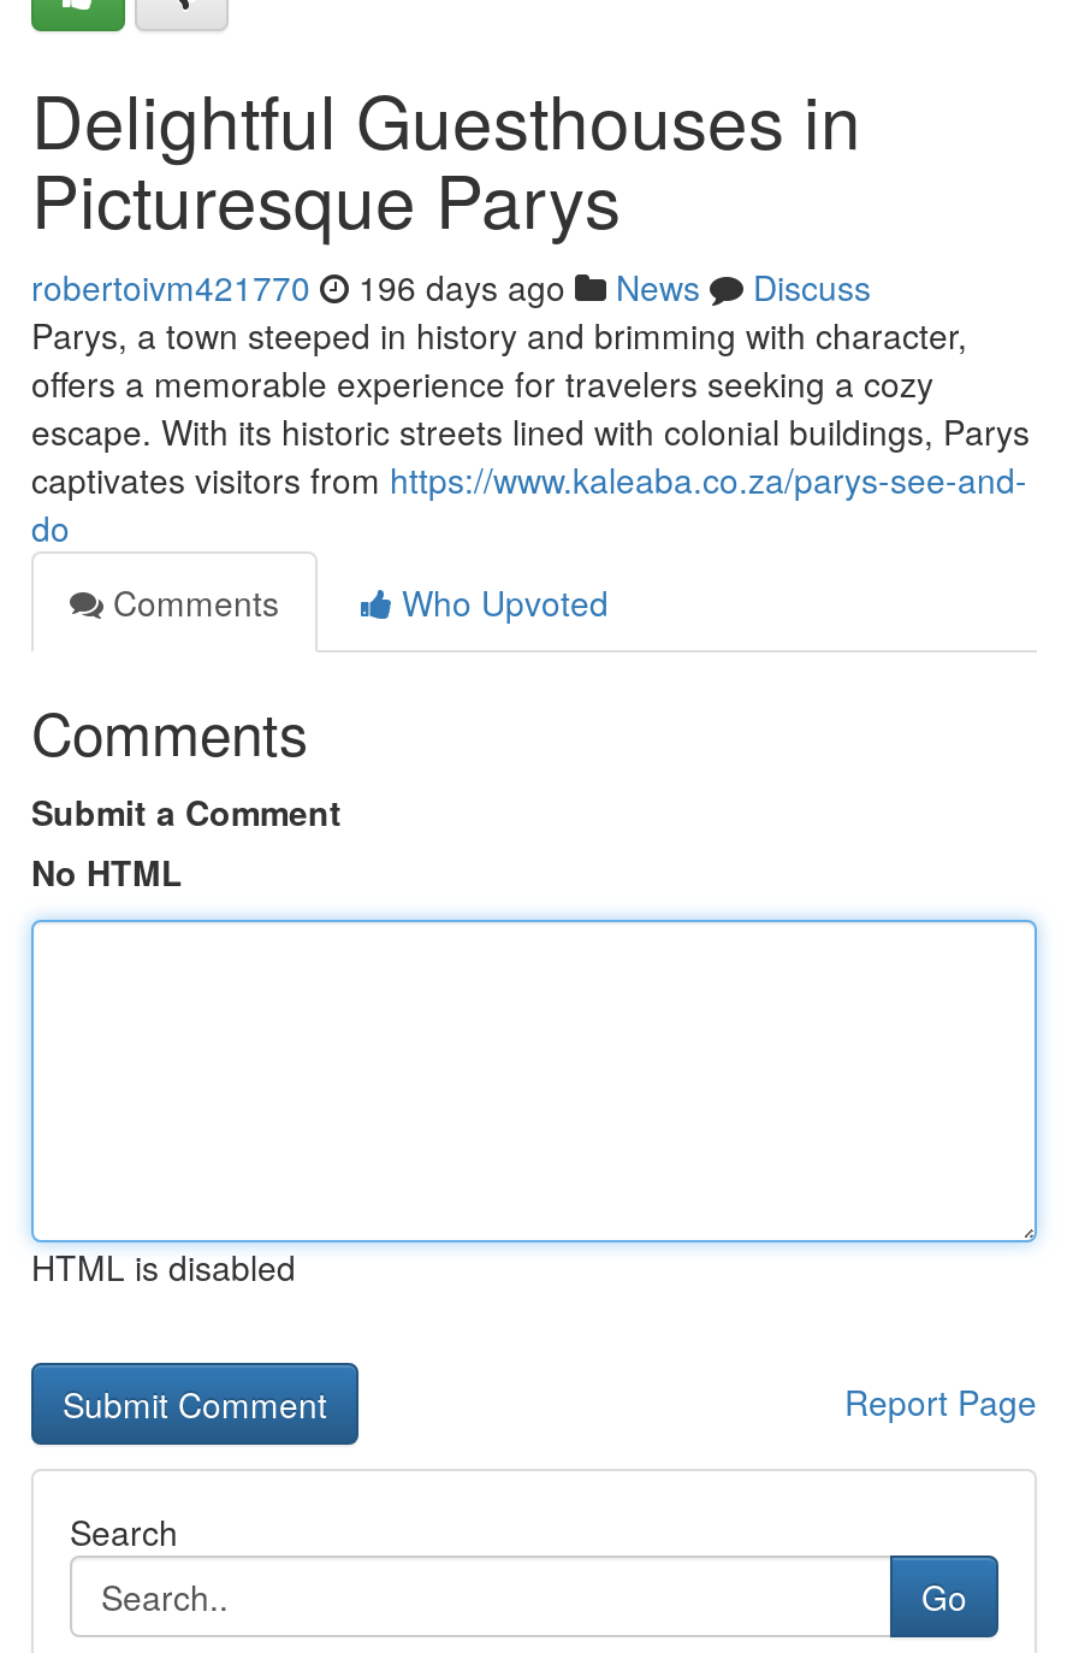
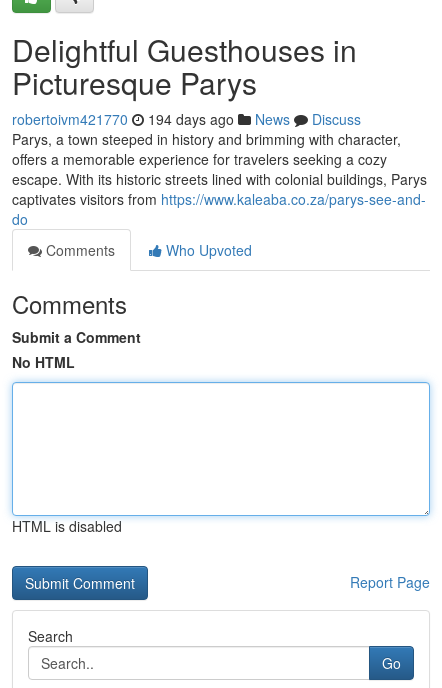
[31,262,871,311] robertoivm421770 196 days ago News Discuss -> [12,109,361,129] robertoivm421770 194 days ago News Discuss

